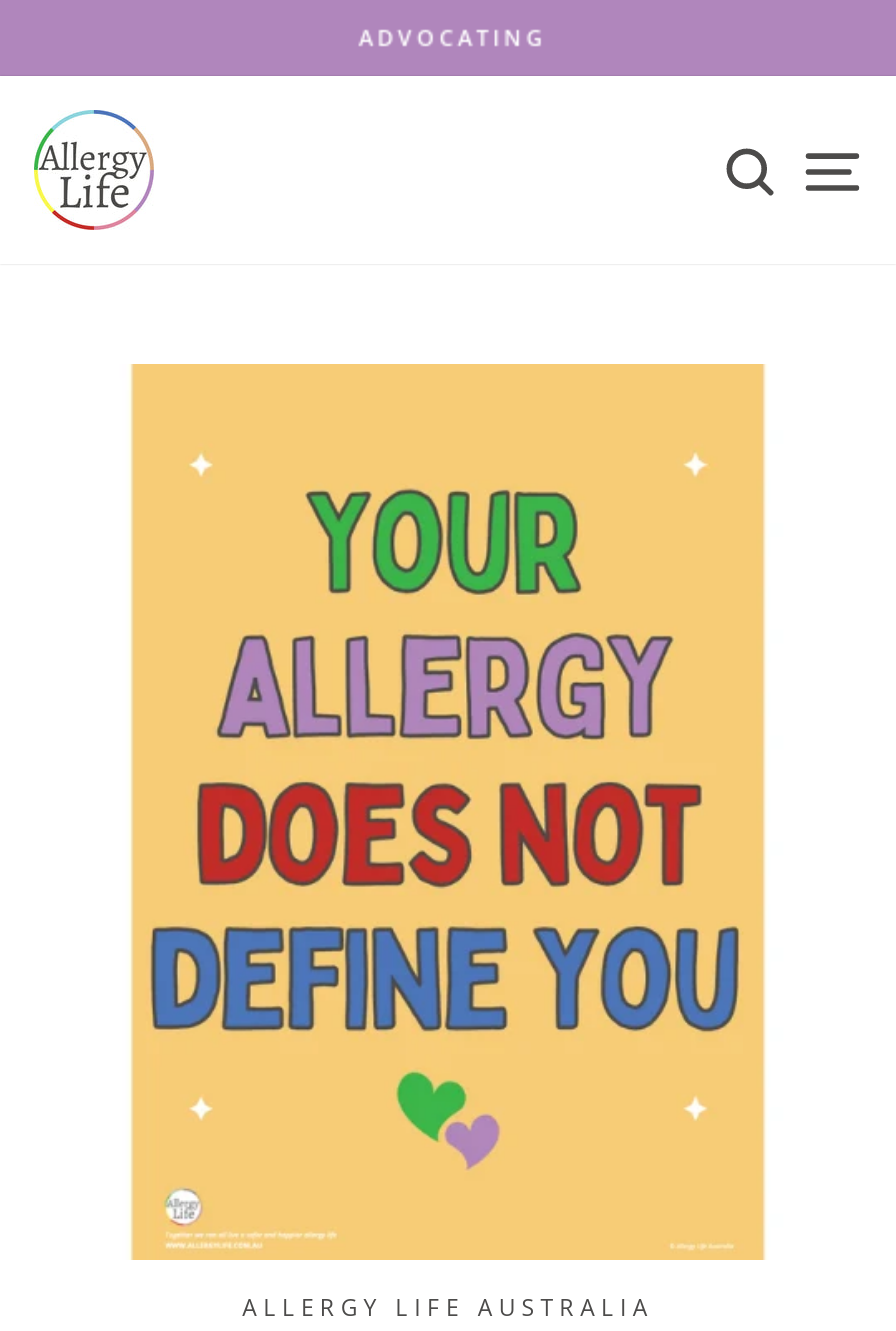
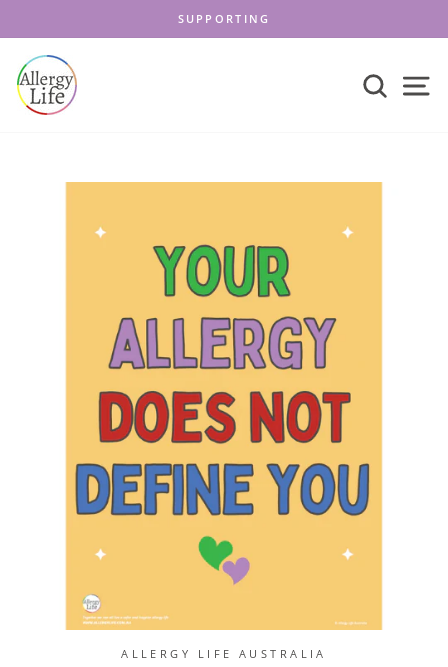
[354,22,542,52] ADVOCATING -> [177,11,270,26] SUPPORTING

